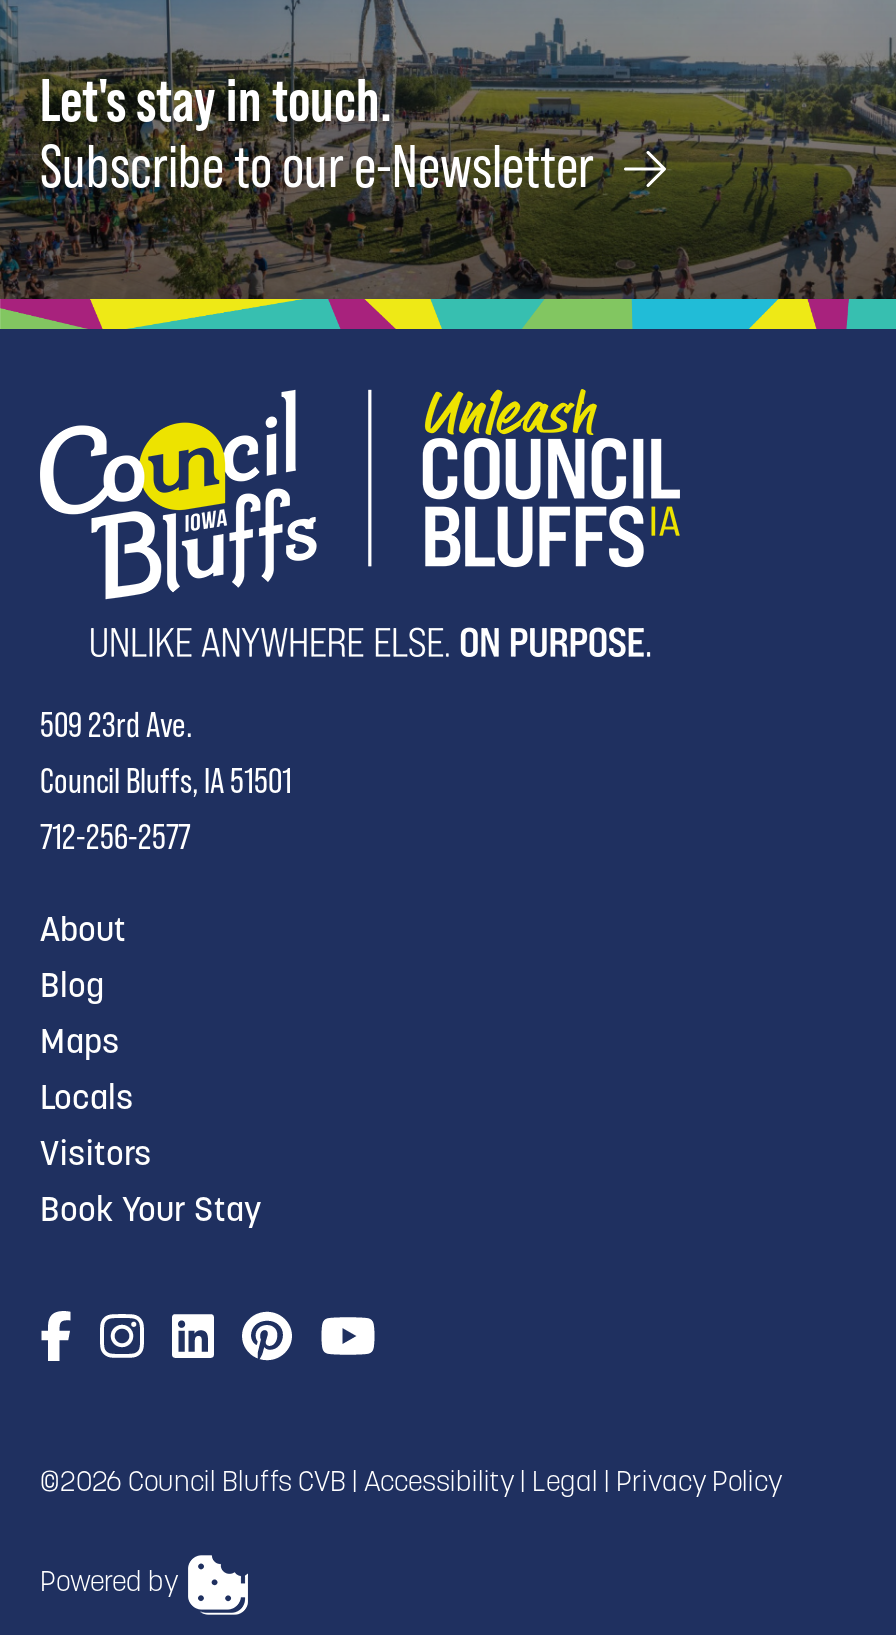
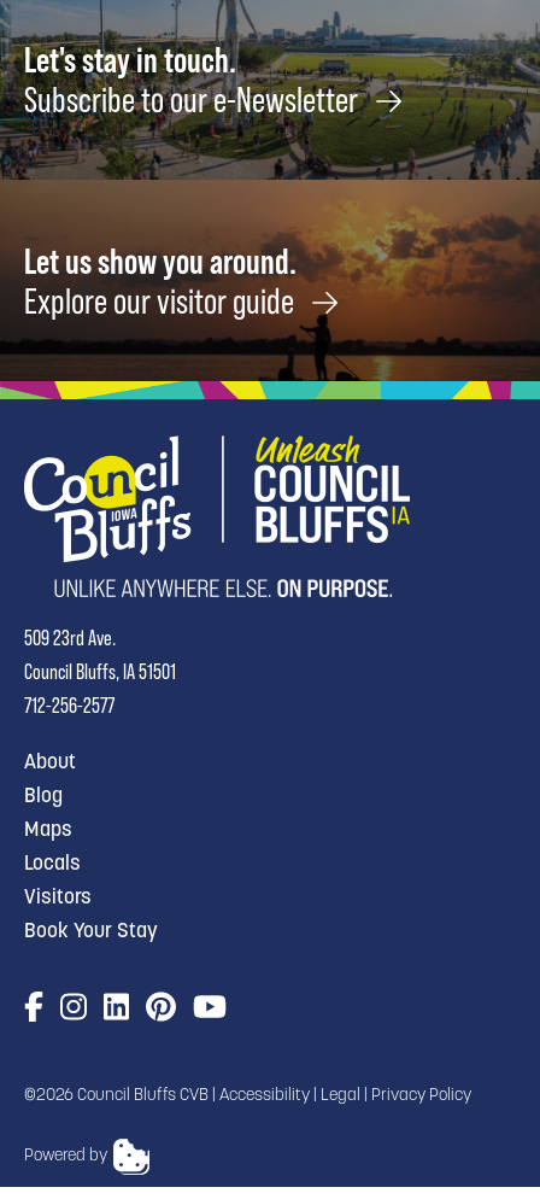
none -> [4,180,536,381] [image] | Let us show you around. | Explore our visitor guide

